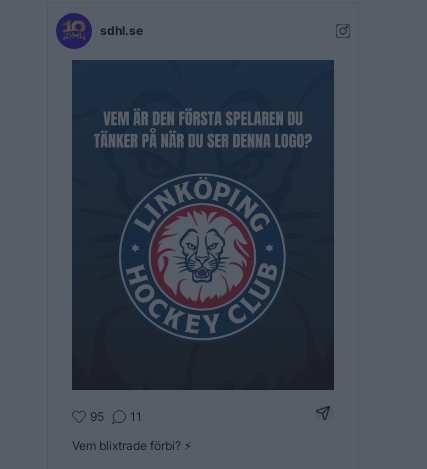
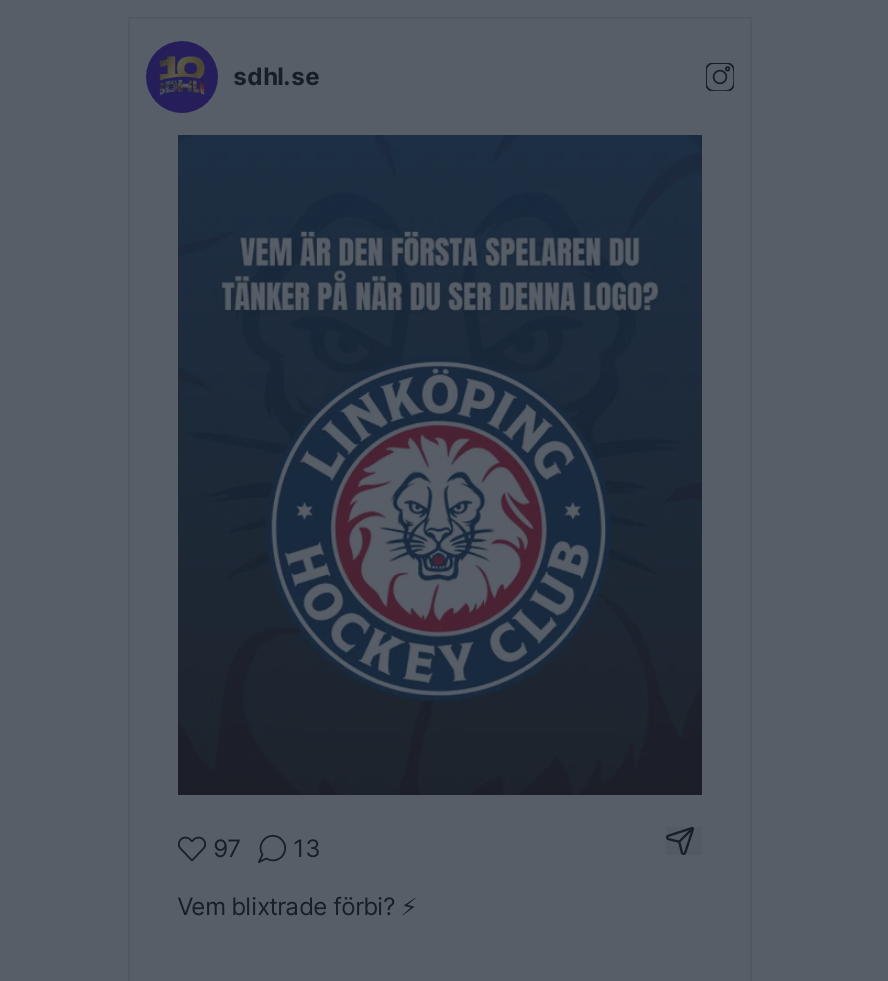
[90,409,104,424] 95 -> [213,832,241,862] 97
[130,409,142,424] 11 -> [293,832,321,862] 13

